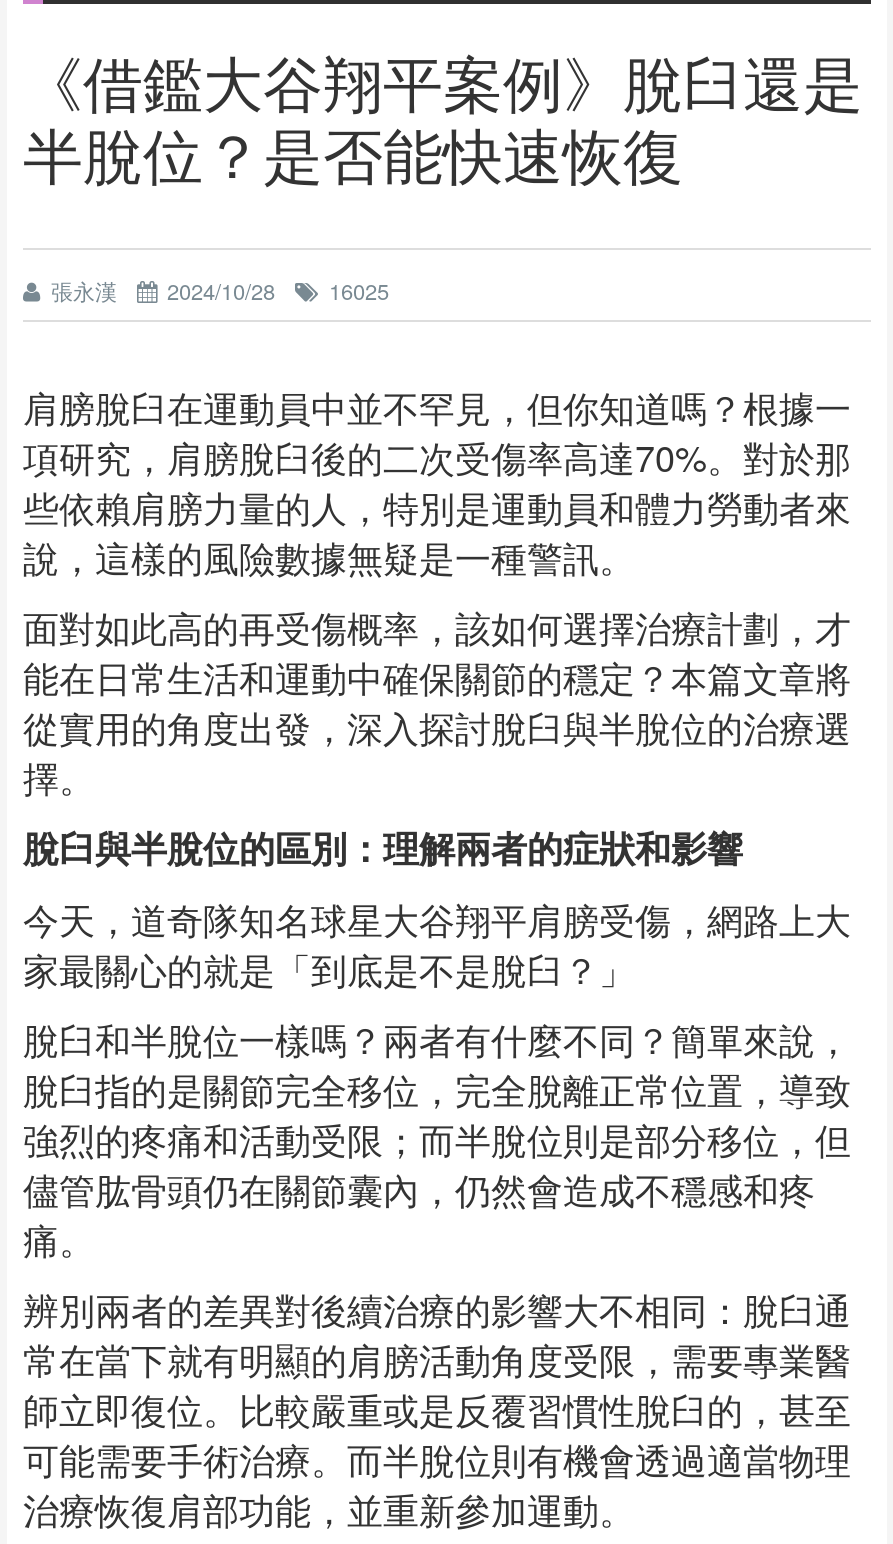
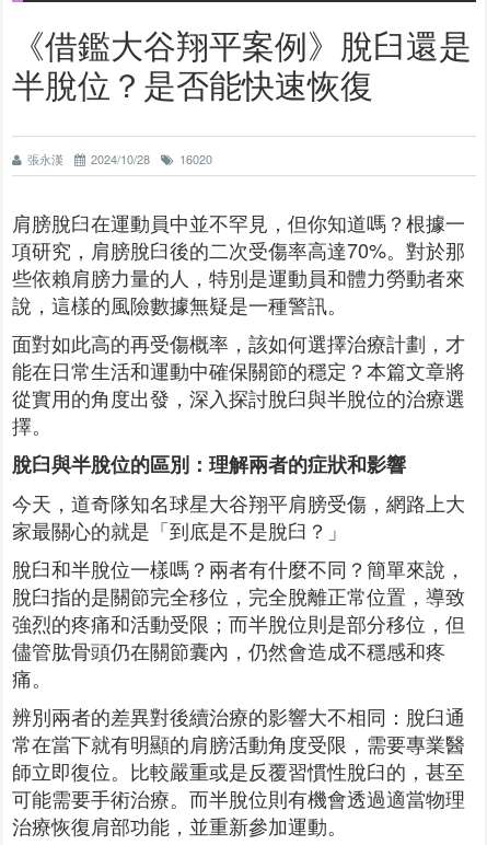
[51,274,389,306] 張永漢 2024/10/28 16025 -> [27,150,212,168] 張永漢 2024/10/28 16020

